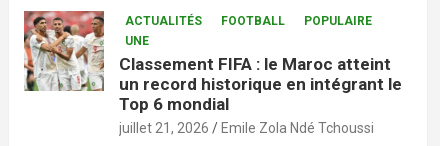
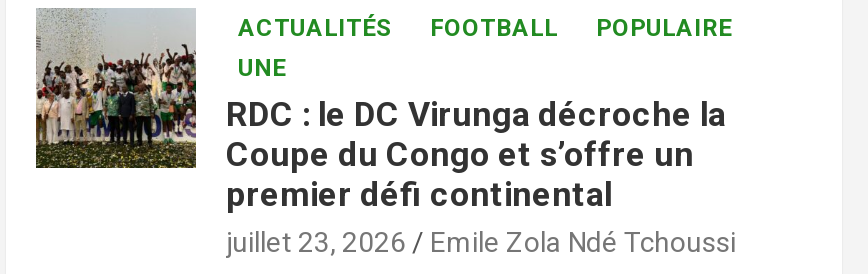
[23,10,402,136] [image] | Classement FIFA : le Maroc atteint | un record historique en intégrant le | Top 6 mondial | juillet 21, 2026 -> [34,8,726,257] [image] | RDC : le DC Virunga décroche la | Coupe du Congo et s’offre un | premier défi continental | juillet 23, 2026

